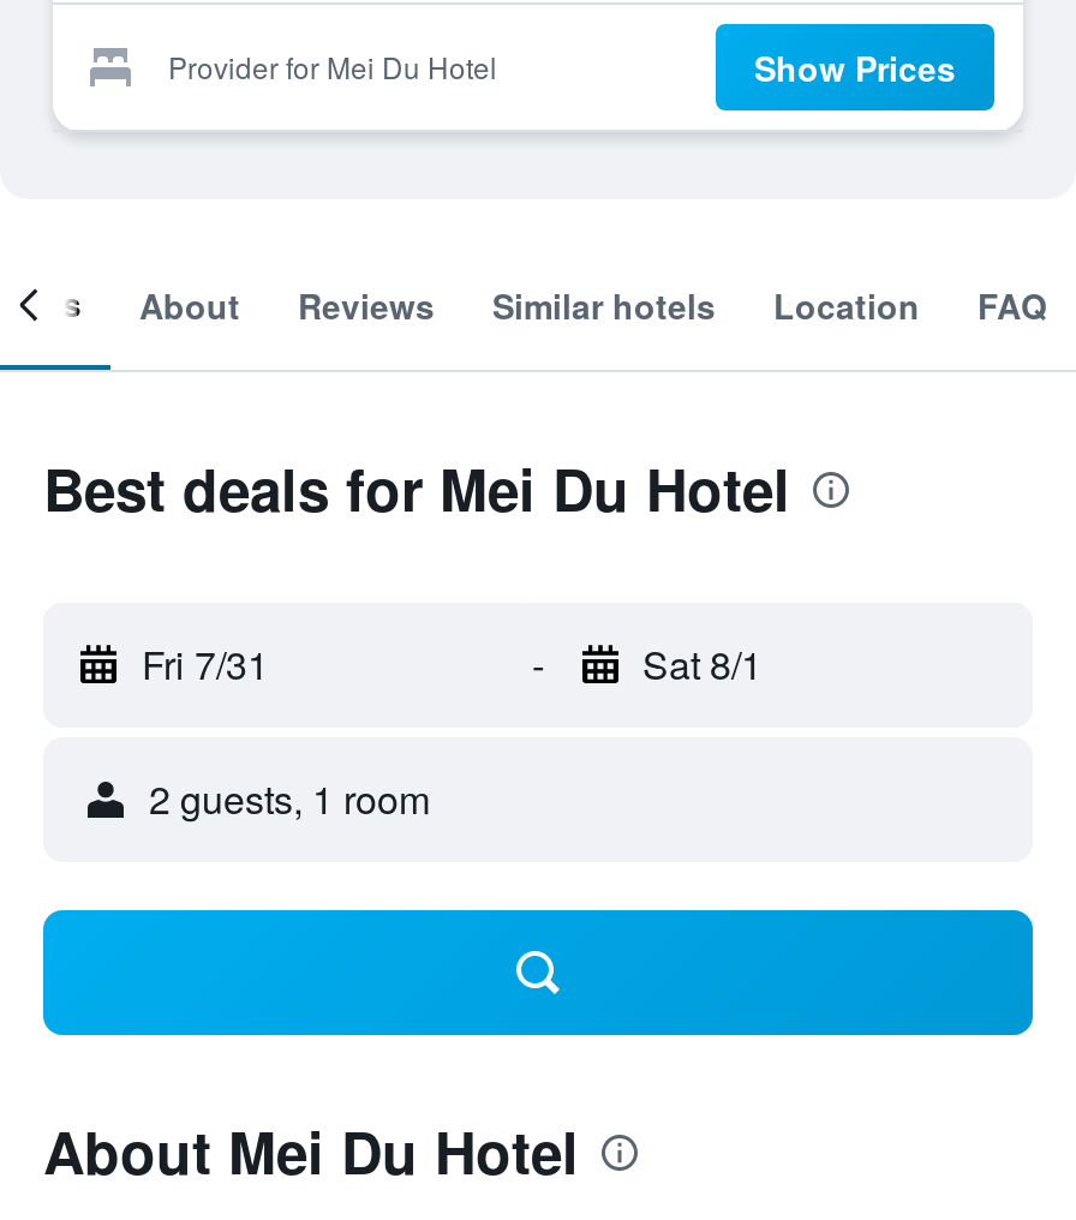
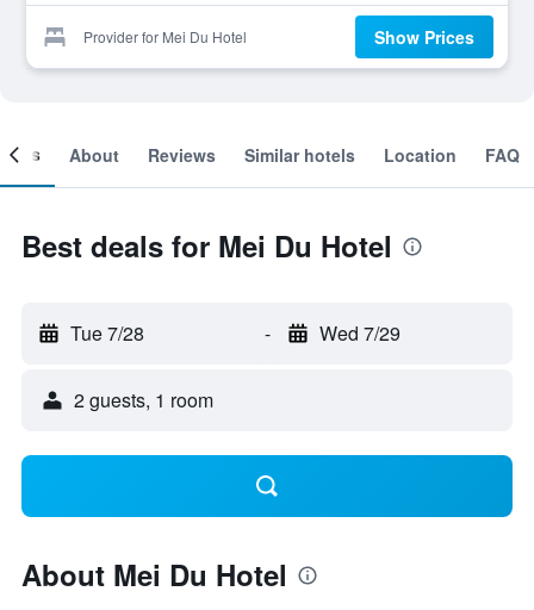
[142,636,269,692] Fri 7/31 -> [70,319,144,347] Tue 7/28
[642,636,763,692] Sat 8/1 -> [319,319,400,347] Wed 7/29

